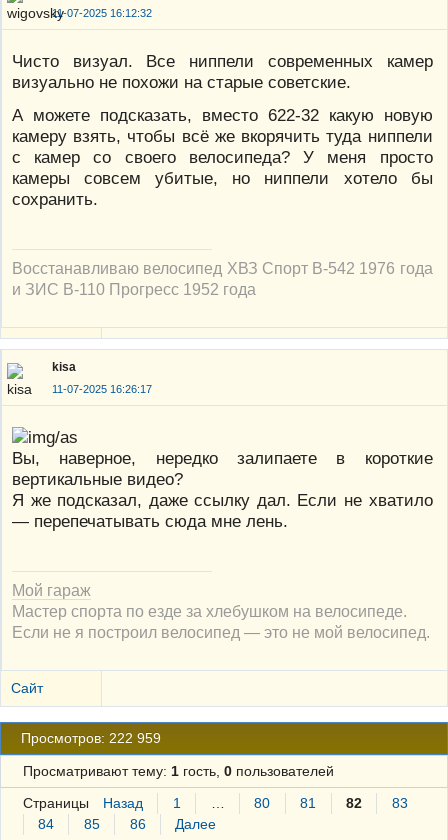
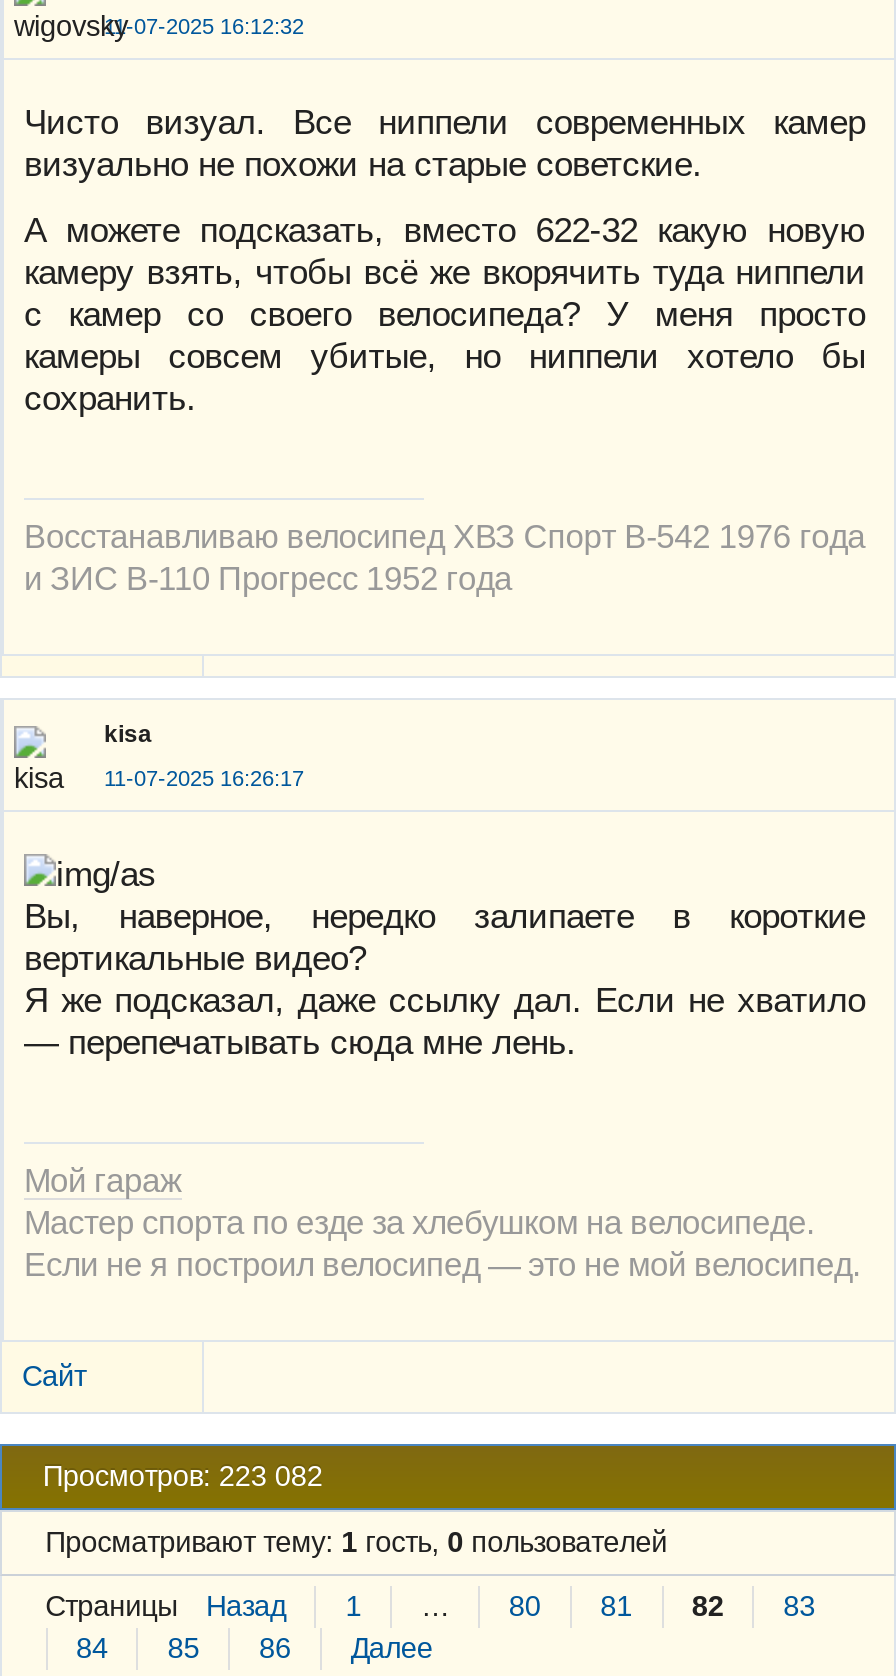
[21,730,161,746] Просмотров: 222 959 -> [43,1459,323,1491] Просмотров: 223 082

